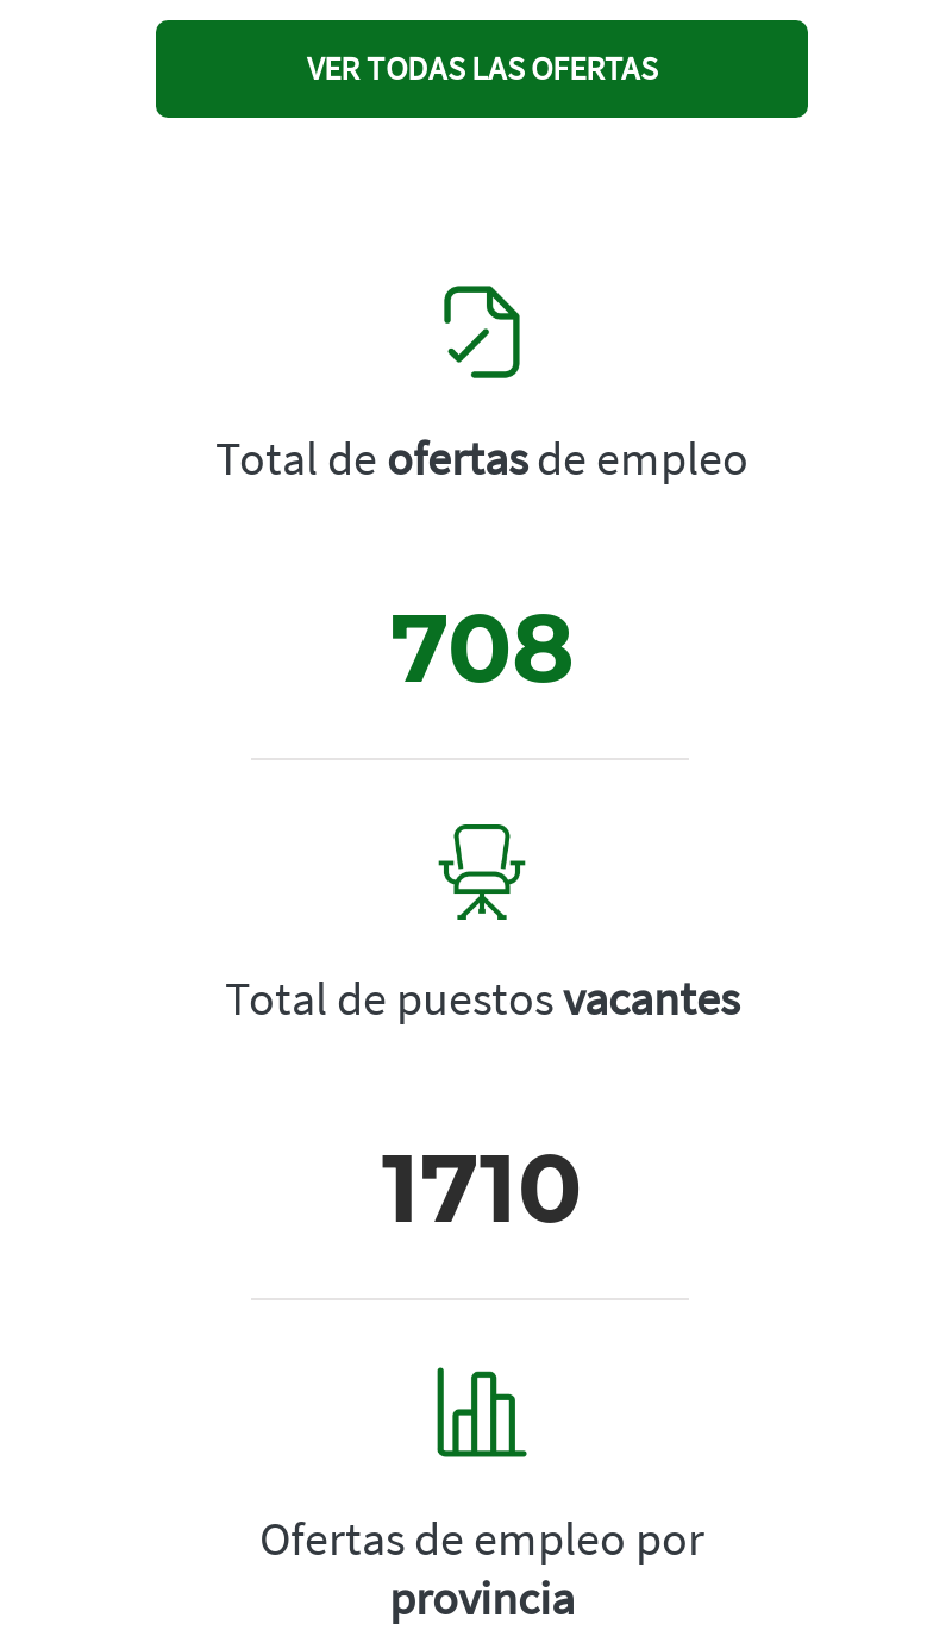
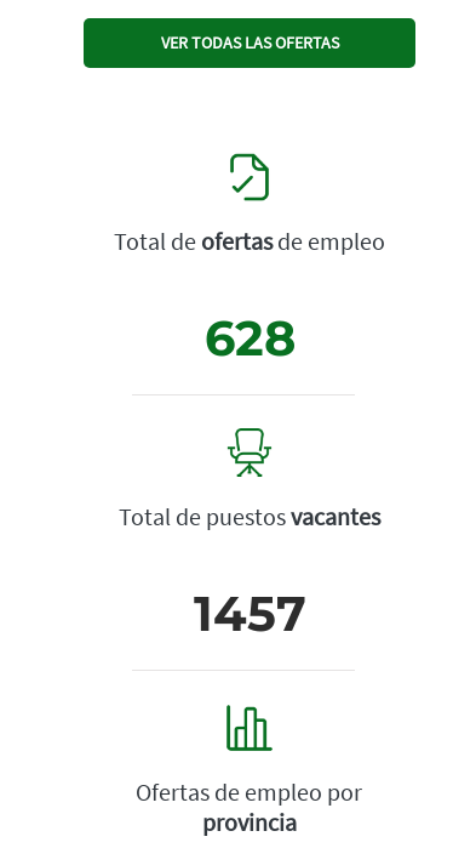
[390,590,574,706] 708 -> [204,308,295,367] 628
[382,1130,582,1246] 1710 -> [193,583,306,643] 1457

